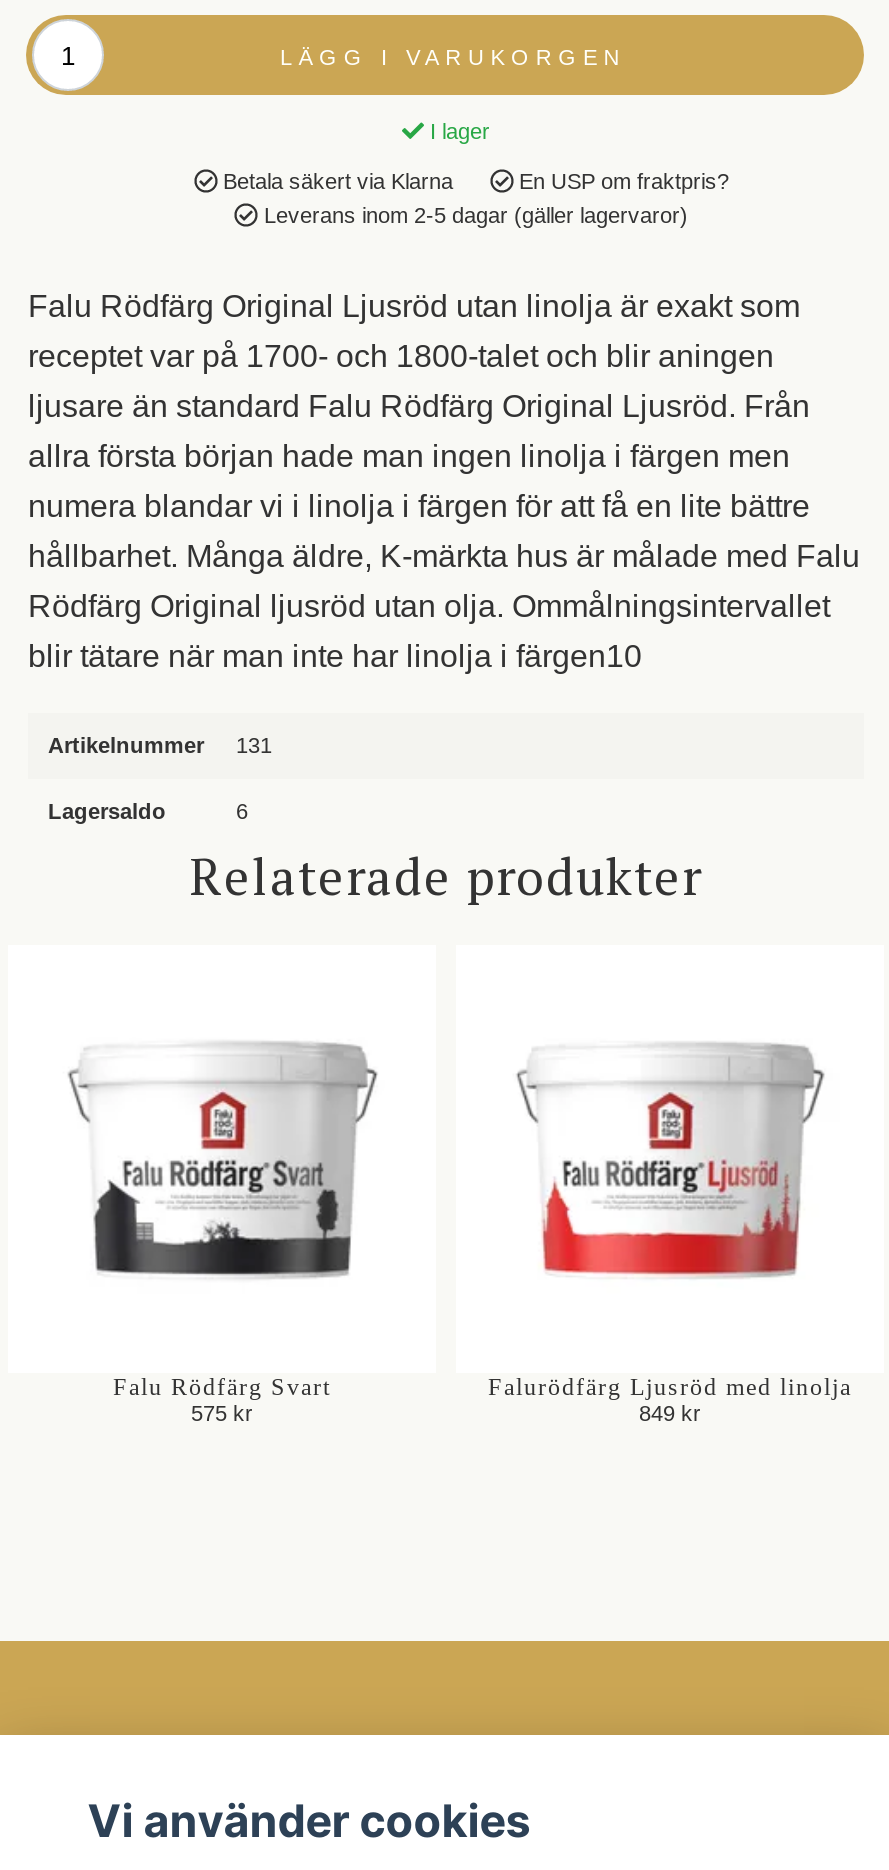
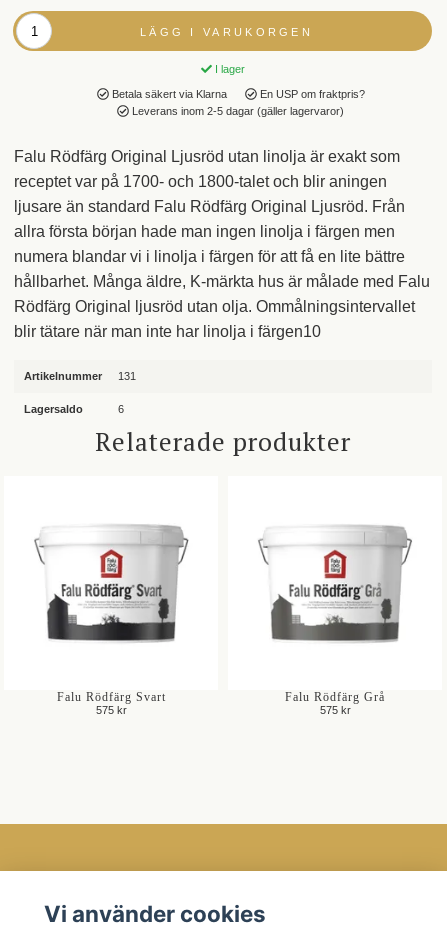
[540,1159,800,1277] [image] -> [270,577,399,642] [image]
[488,1373,852,1425] Falurödfärg Ljusröd med linolja | 849 kr -> [285,690,385,716] Falu Rödfärg Grå | 575 kr

